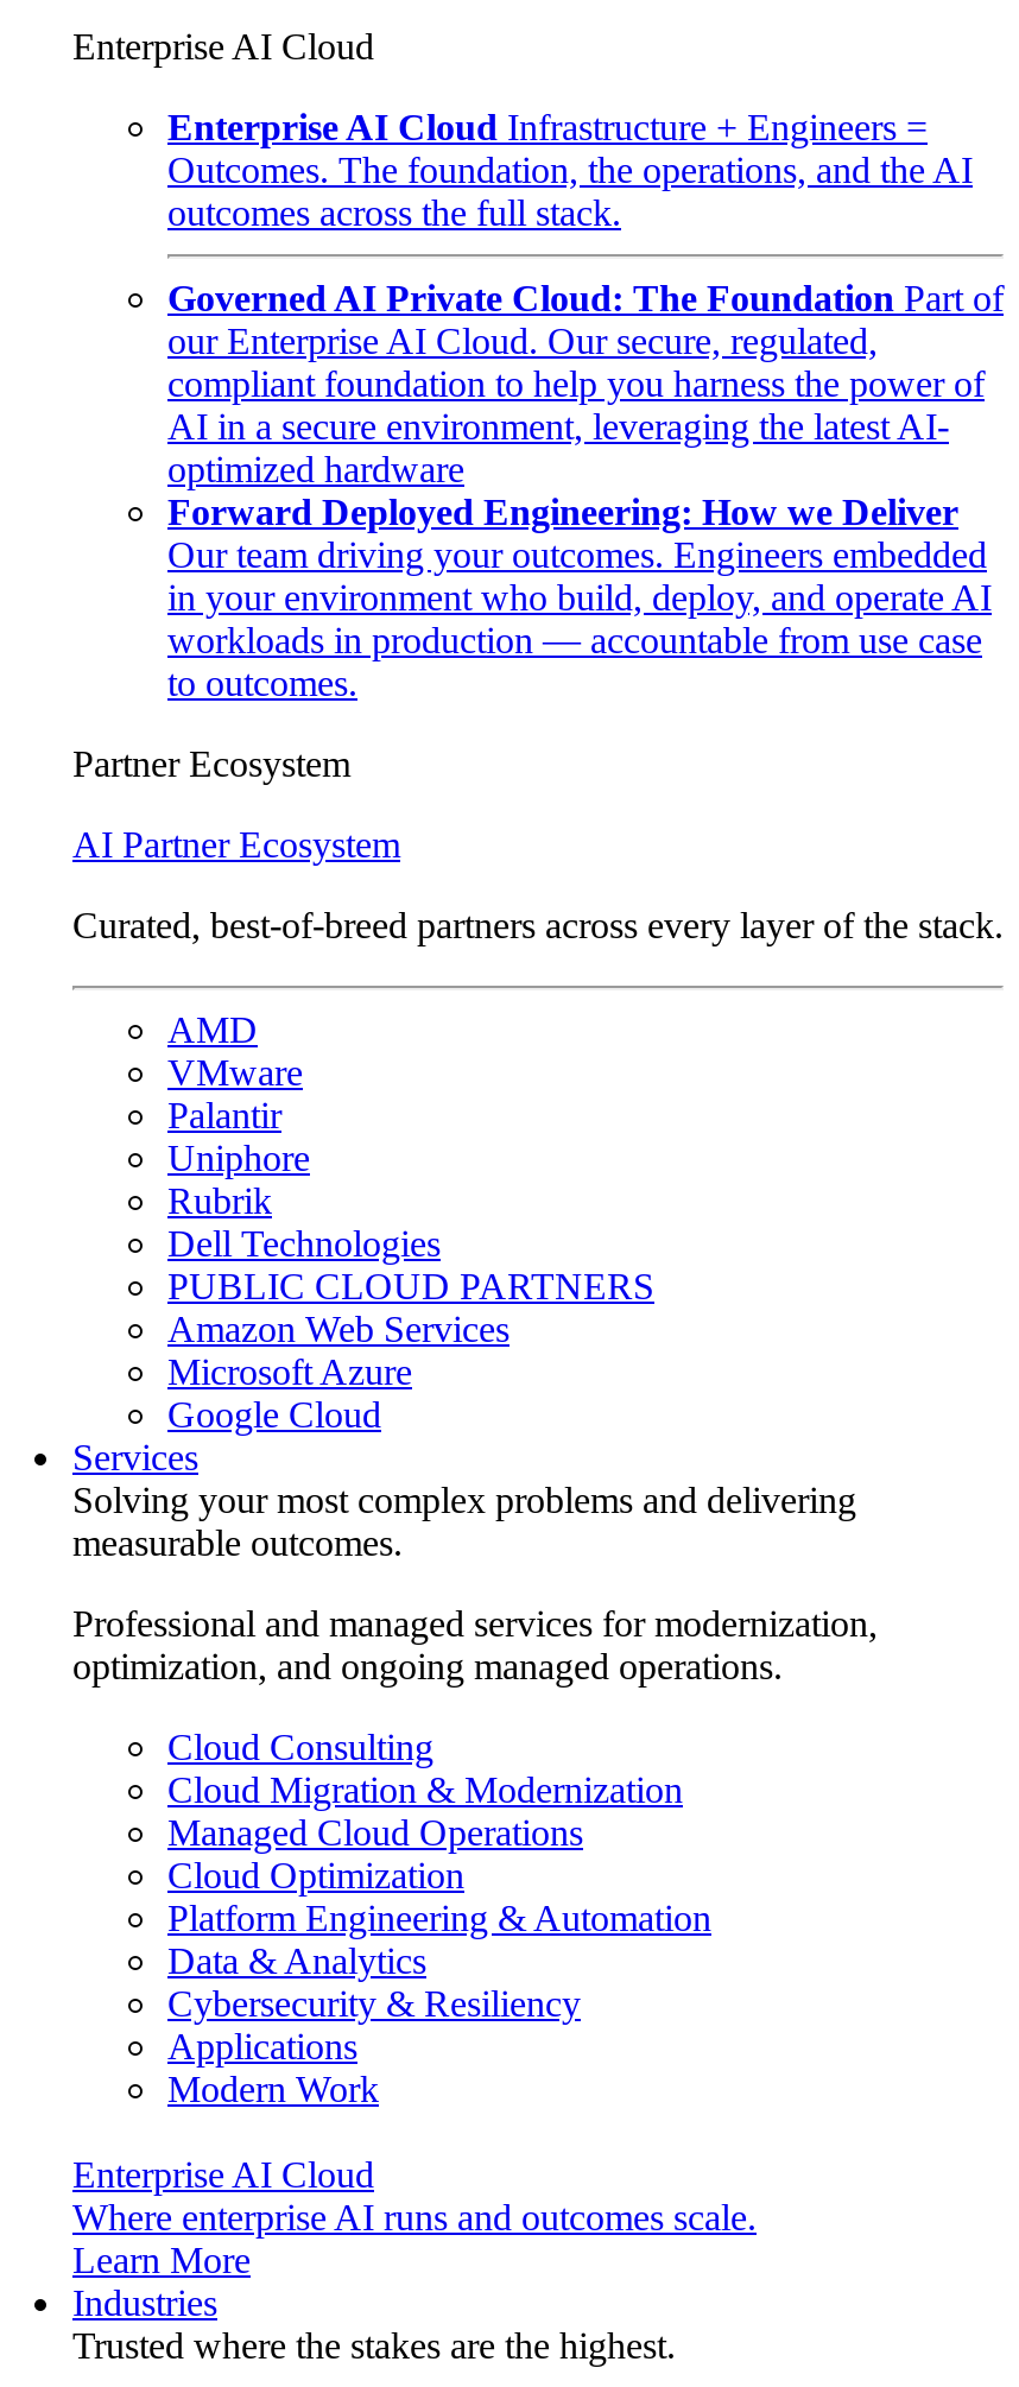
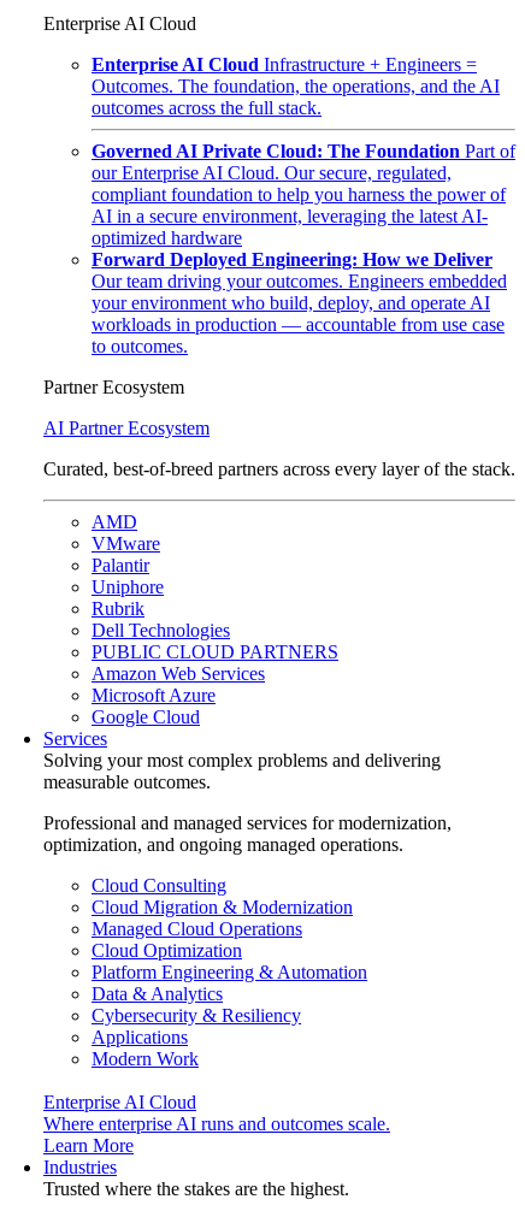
[167,578,992,618] in your environment who build, deploy, and operate AI -> [92,293,490,313] your environment who build, deploy, and operate AI

